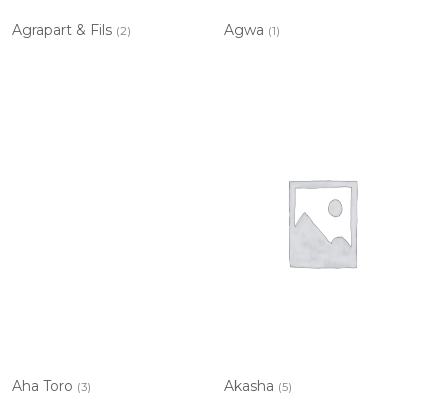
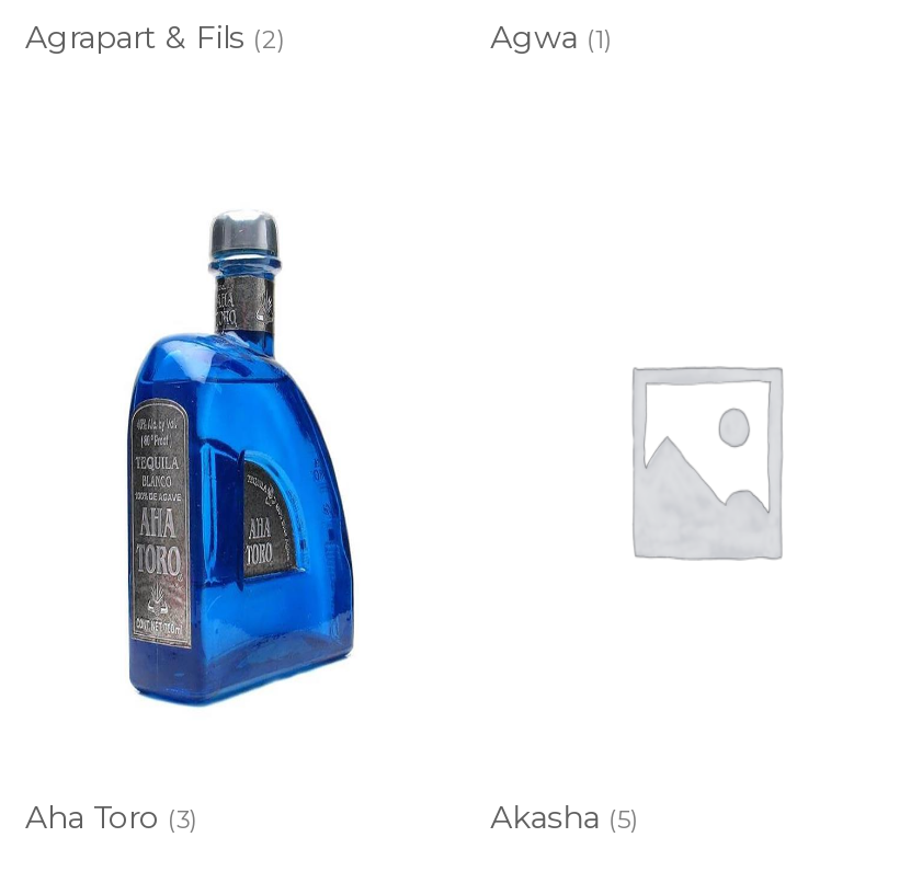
none -> [124,213,356,710] [image]

